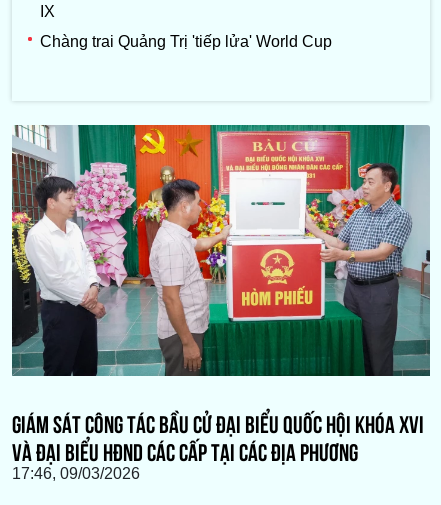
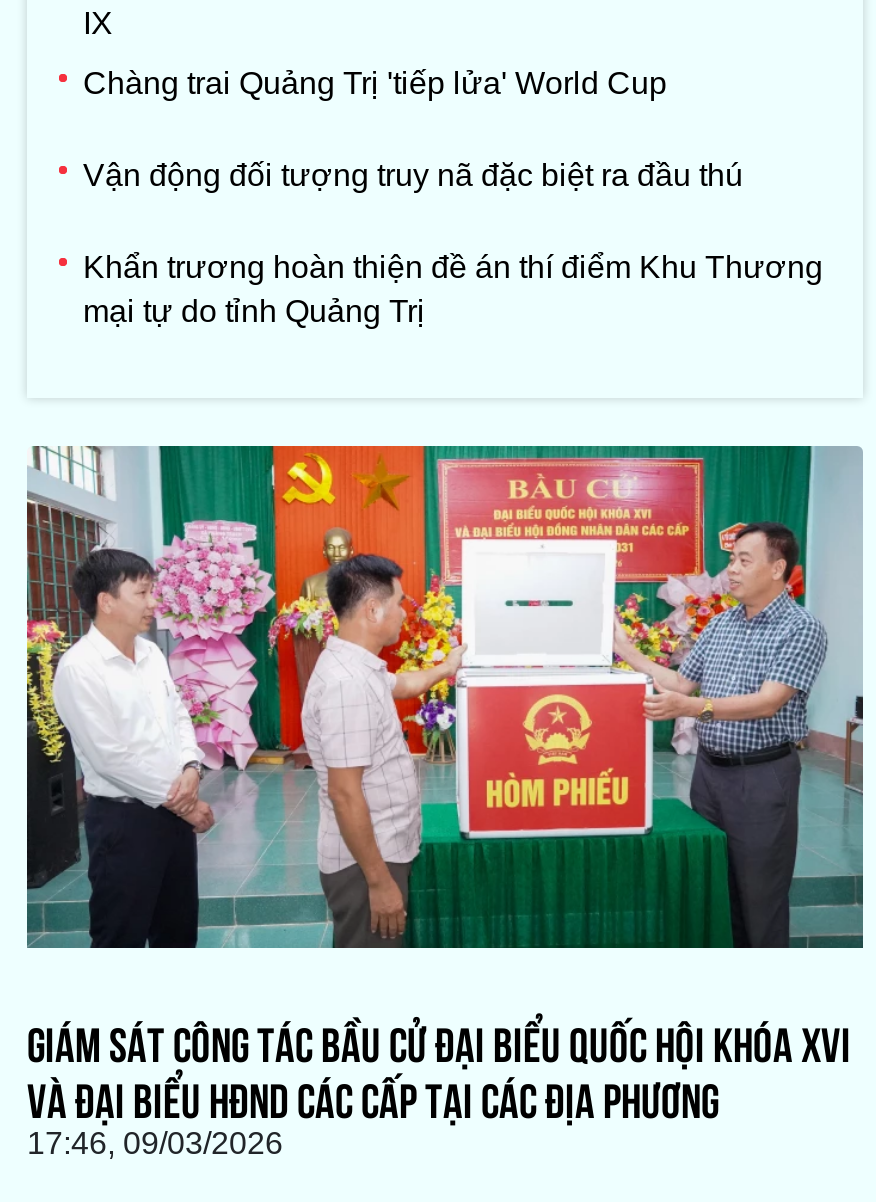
none -> [83,158,823,328] Vận động đối tượng truy nã đặc biệt ra đầu thú | Khẩn trương hoàn thiện đề án thí điểm Khu Thương | mại tự do tỉnh Quảng Trị

